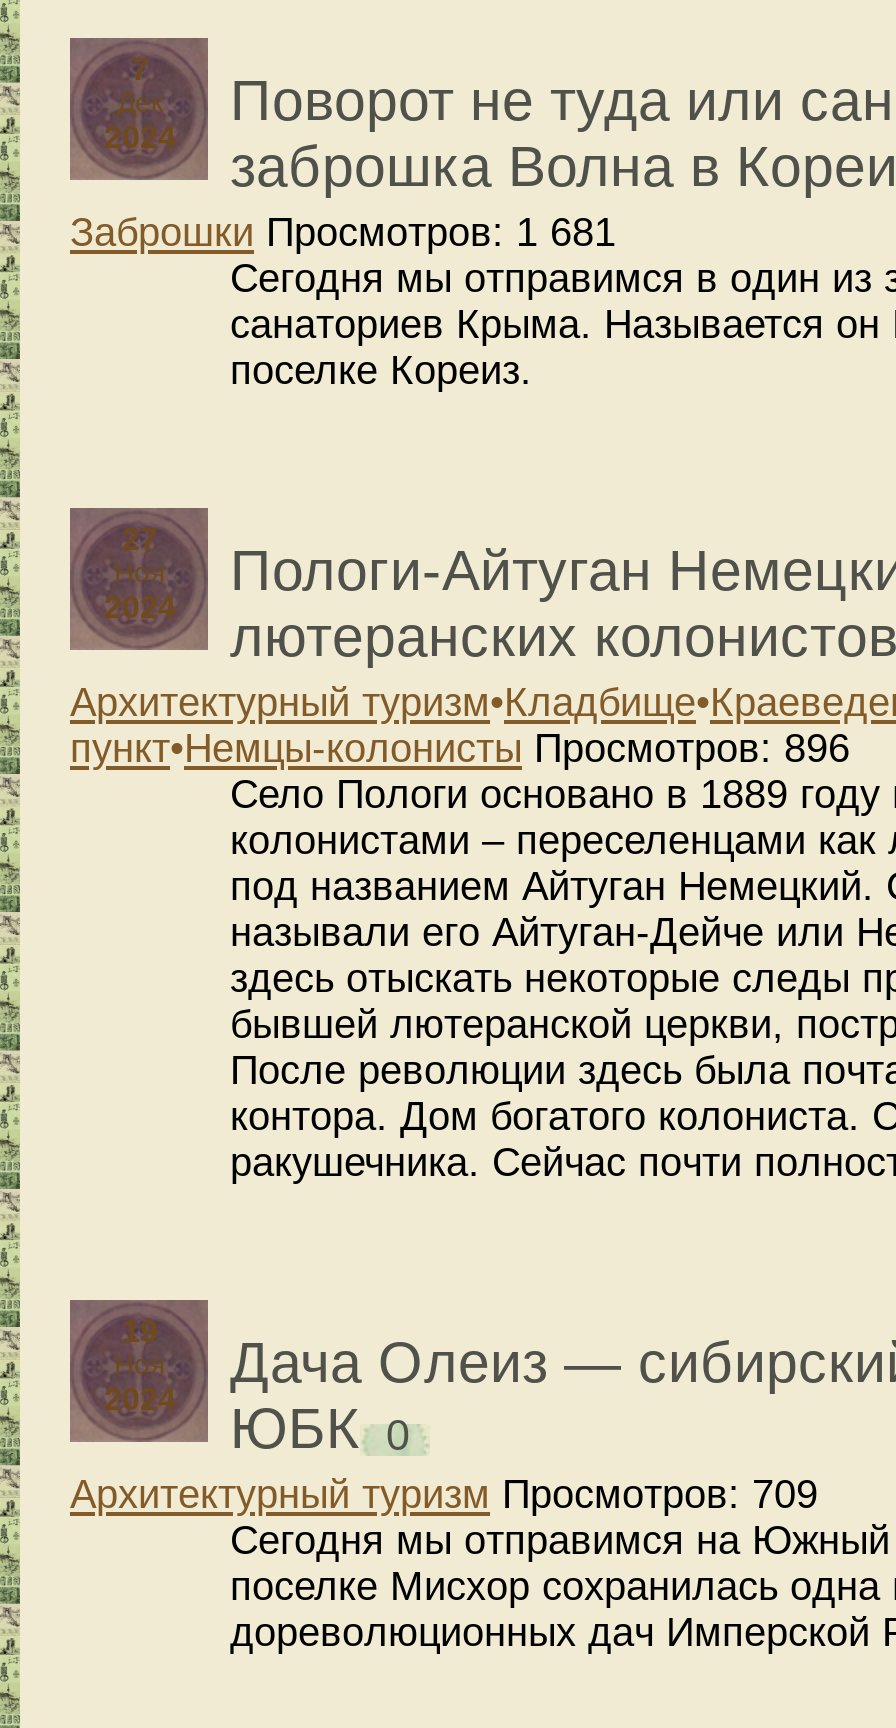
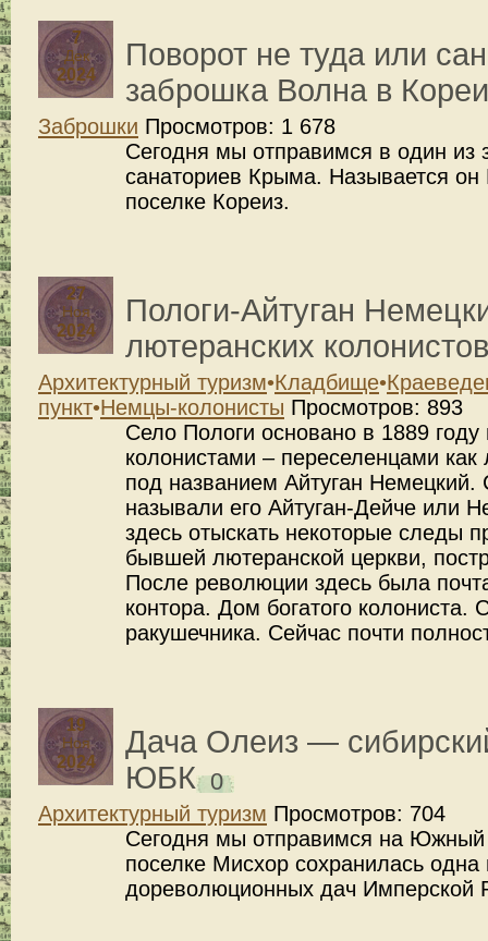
[70,210,616,254] Заброшки Просмотров: 1 681 -> [38,114,335,138] Заброшки Просмотров: 1 678
[70,726,850,770] пункт•Немцы-колонисты Просмотров: 896 -> [38,395,463,419] пункт•Немцы-колонисты Просмотров: 893
[70,1472,818,1516] Архитектурный туризм Просмотров: 709 -> [38,802,446,826] Архитектурный туризм Просмотров: 704

